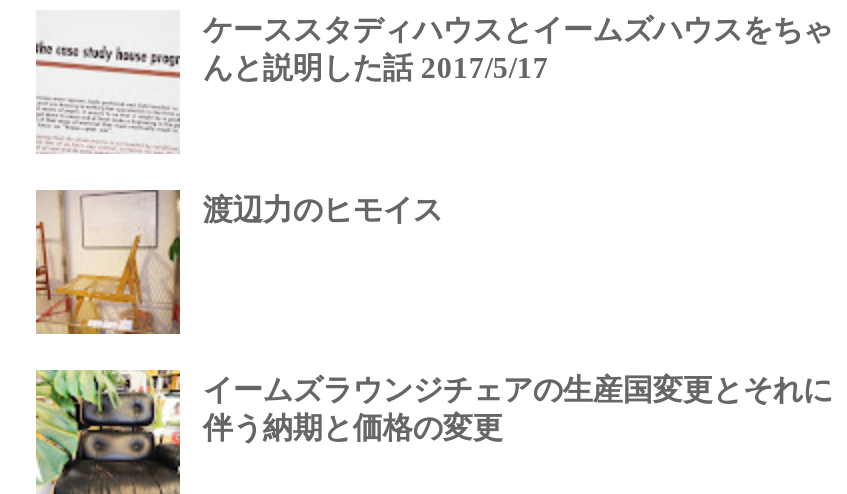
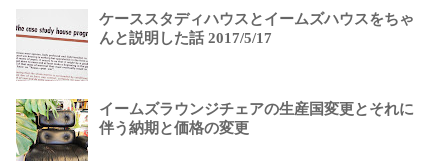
[36,188,443,336] [image] | 渡辺力のヒモイス -> none

